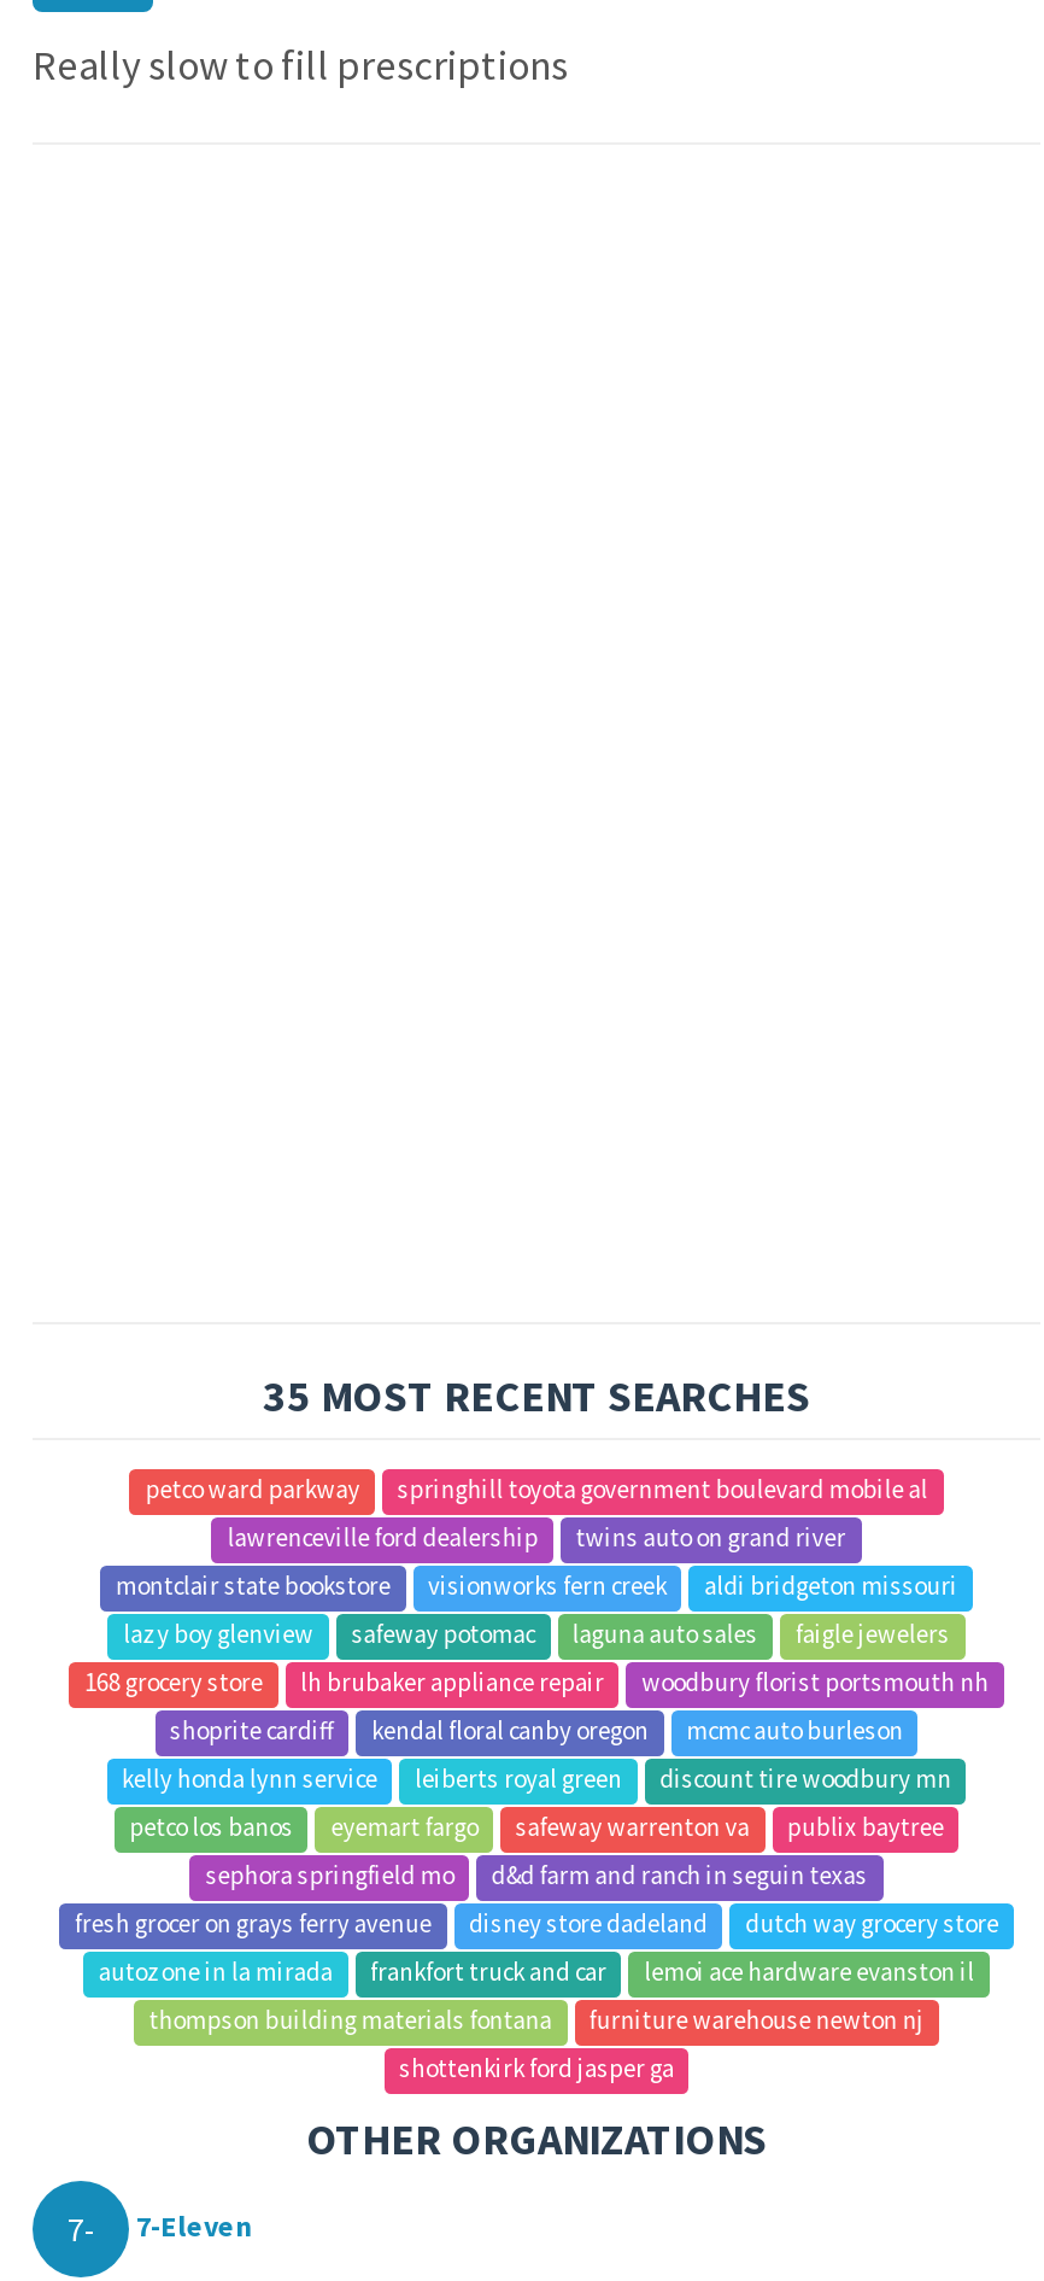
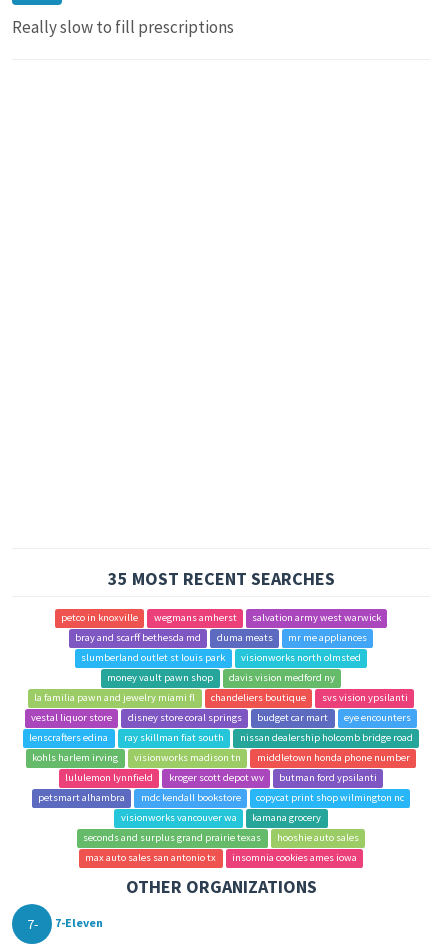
[145,1475,928,1507] petco ward parkway | springhill toyota government boulevard mobile al -> [61,611,381,624] petco in knoxville | wegmans amherst | salvation army west warwick
[227,1523,846,1555] lawrenceville ford dealership | twins auto on grand river -> [75,631,367,644] bray and scarff bethesda md | duma meats | mr me appliances
[115,1572,957,1603] montclair state bookstore | visionworks fern creek | aldi bridgeton missouri -> [81,651,361,664] slumberland outlet st louis park | visionworks north olmsted
[123,1620,950,1651] lazy boy glenview | safeway potomac | laguna auto sales | faigle jewelers -> [107,671,335,684] money vault pawn shop | davis vision medford ny
[84,1668,989,1700] 168 grocery store | lh brubaker appliance repair | woodbury florist portsmouth nh -> [34,691,408,704] la familia pawn and jewelry miami fl | chandeliers boutique | svs vision ypsilanti
[170,1716,903,1748] shoprite cardiff | kendal floral canby oregon | mcmc auto burleson -> [31,711,411,724] vestal liquor store | disney store coral springs | budget car mart | eye encounters
[122,1765,951,1796] kelly honda lynn service | leiberts royal green | discount tire woodbury mn -> [29,731,413,744] lenscrafters edina | ray skillman fiat south | nissan dealership holcomb bridge road
[129,1813,944,1844] petco los banos | eyemart fargo | safeway warrenton va | publix baytree -> [32,751,410,764] kohls harlem irving | visionworks madison tn | middletown honda phone number
[205,1861,868,1893] sephora springfield mo | d&d farm and ranch in seguin texas -> [65,771,377,784] lululemon lynnfield | kroger scott depot wv | butman ford ypsilanti
[75,1909,998,1941] fresh grocer on grays ferry avenue | disney store dadeland | dutch way grocery store -> [38,791,404,804] petsmart alhambra | mdc kendall bookstore | copycat print shop wilmington nc
[99,1958,974,1989] autozone in la mirada | frankfort truck and car | lemoi ace hardware evanston il -> [121,811,321,824] visionworks vancouver wa | kamana grocery
[149,2006,924,2037] thompson building materials fontana | furniture warehouse newton nj -> [83,831,359,844] seconds and surplus grand prairie texas | hooshie auto sales
[399,2054,674,2086] shottenkirk ford jasper ga -> [85,851,357,864] max auto sales san antonio tx | insomnia cookies ames iowa

